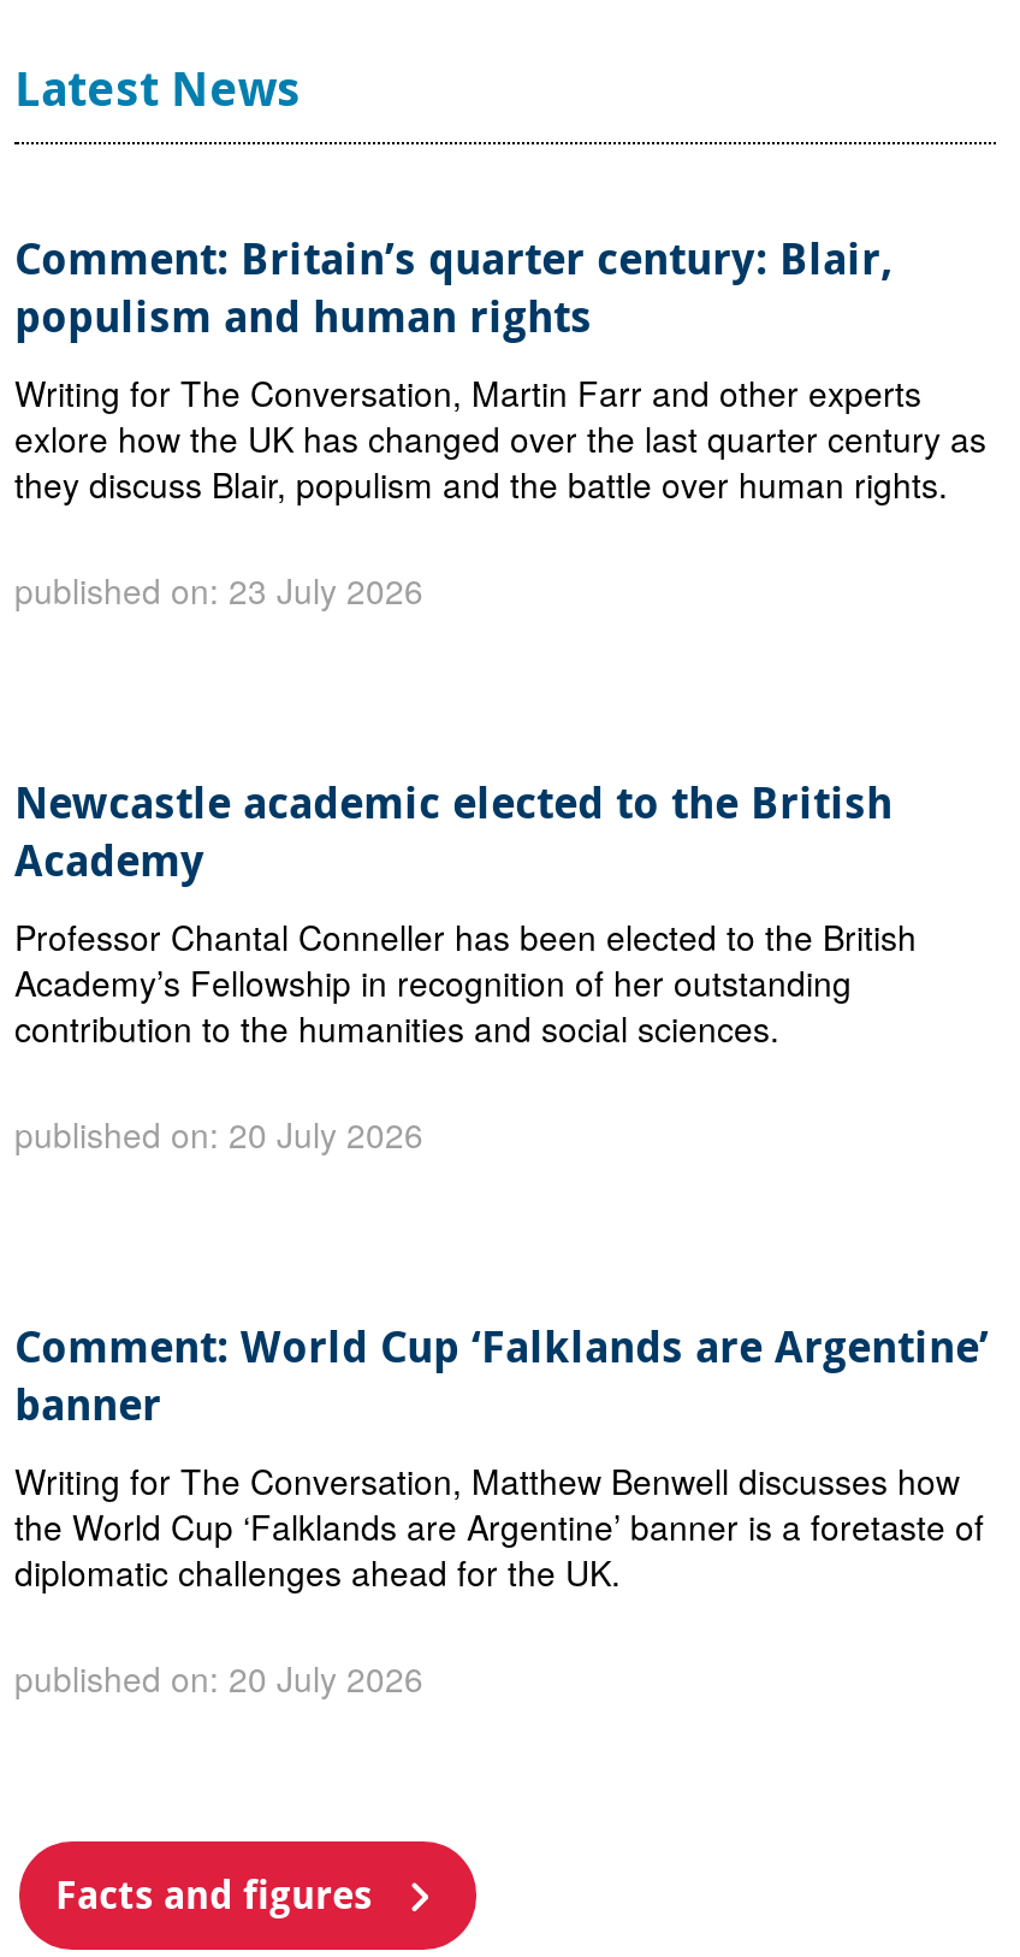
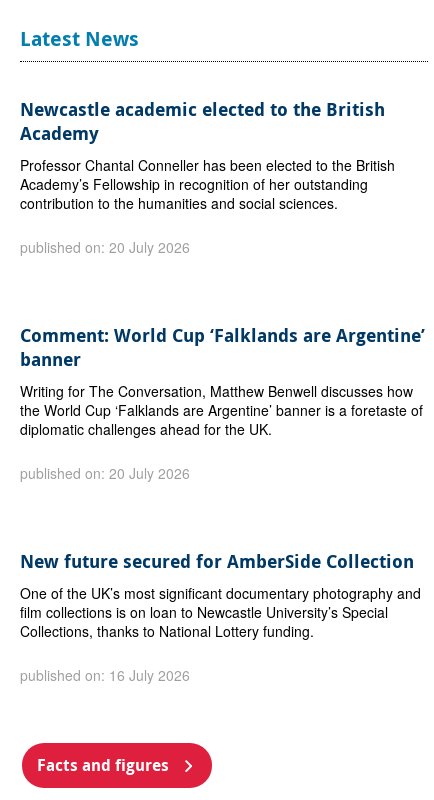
[14,228,986,613] Comment: Britain’s quarter century: Blair, | populism and human rights | Writing for The Conversation, Martin Farr and other experts | exlore how the UK has changed over the last quarter century as | they discuss Blair, populism and the battle over human rights. | published on: 23 July 2026 -> none
moved [14,772,989,1701] -> [20,97,425,483]: Newcastle academic elected to the British | Academy | Professor Chantal Conneller has been elected to the British | ... | diplomatic challenges ahead for the UK. | published on: 20 July 2026
none -> [20,549,421,685] New future secured for AmberSide Collection | One of the UK’s most significant documentary photography and | film collections is on loan to Newcastle University’s Special | Collections, thanks to National Lottery funding. | published on: 16 July 2026

